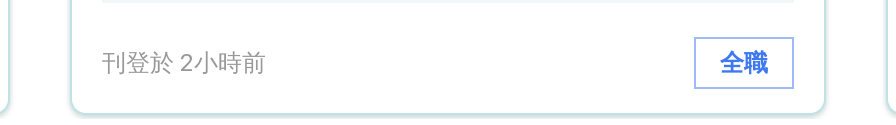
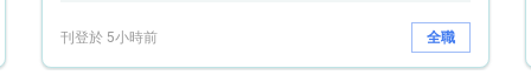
[102,48,266,76] 刊登於 2小時前 -> [60,29,158,45] 刊登於 5小時前

